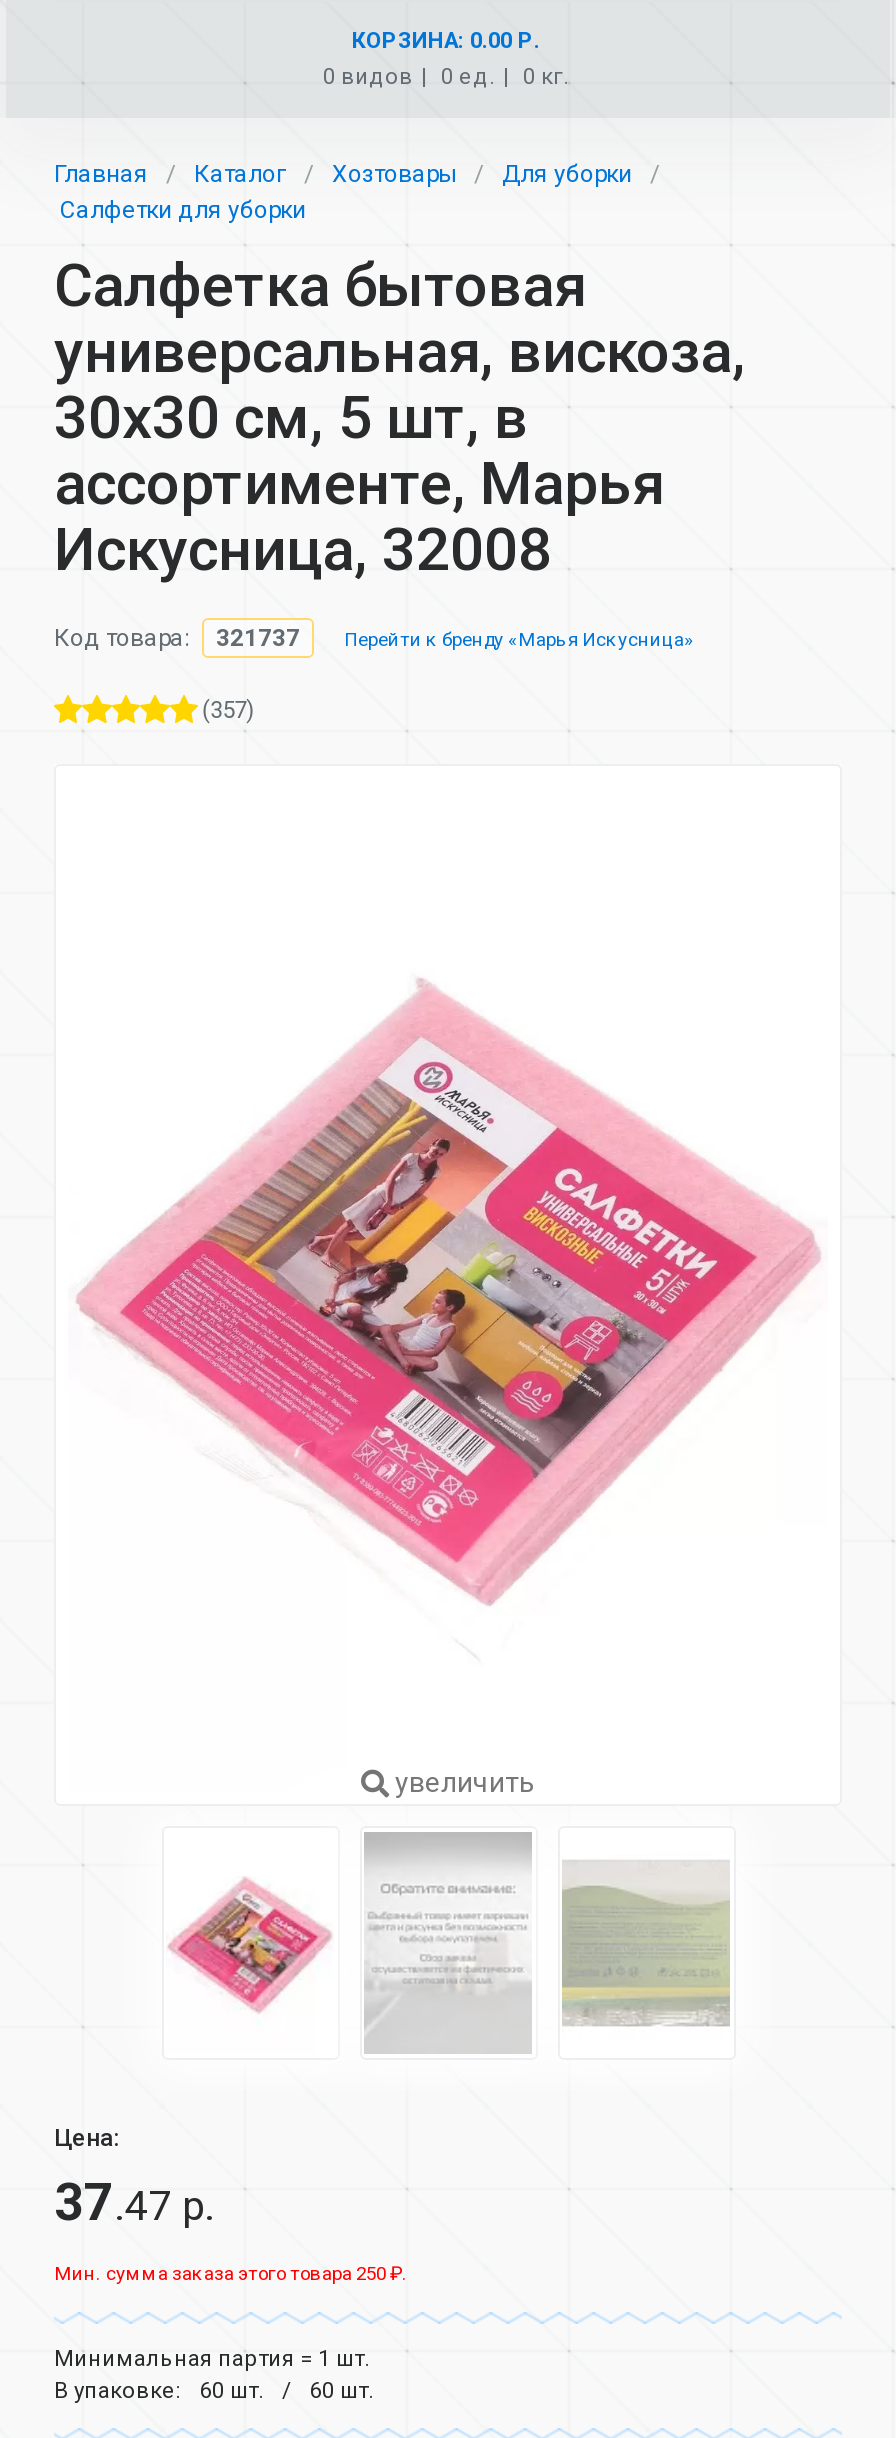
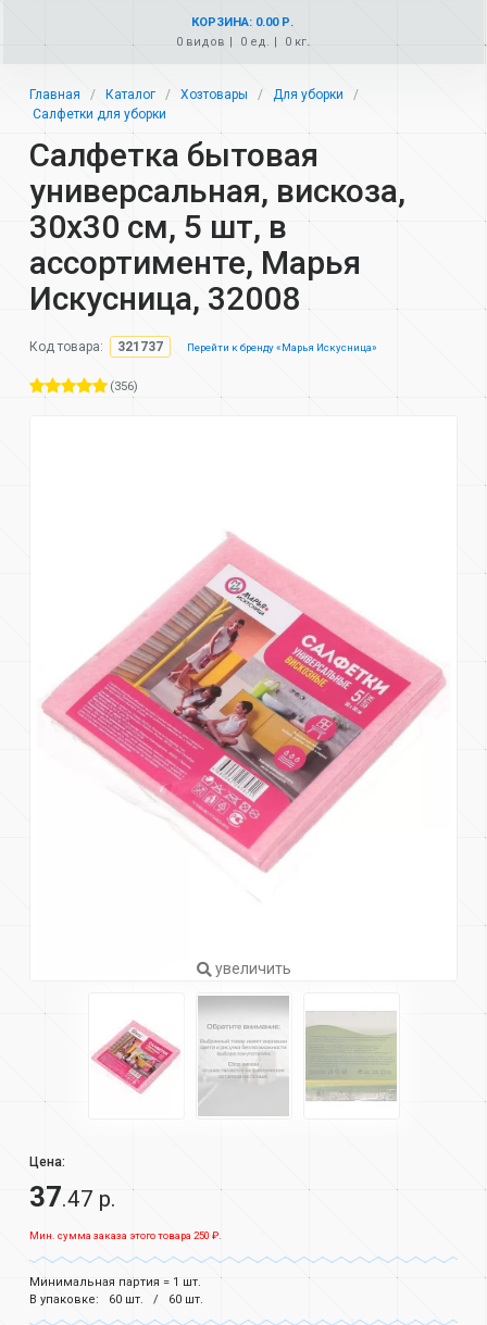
[202,697,254,725] (357) -> [110,379,138,394] (356)

